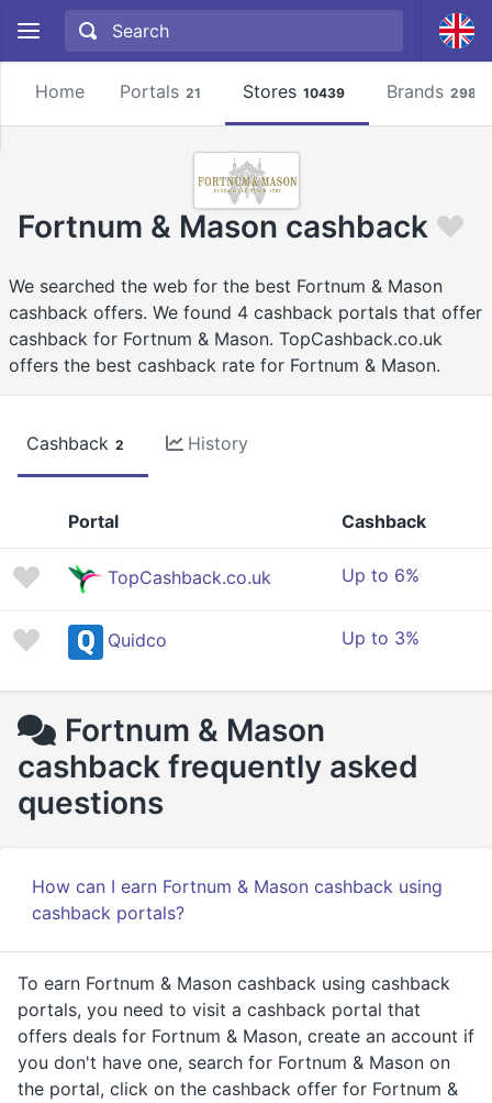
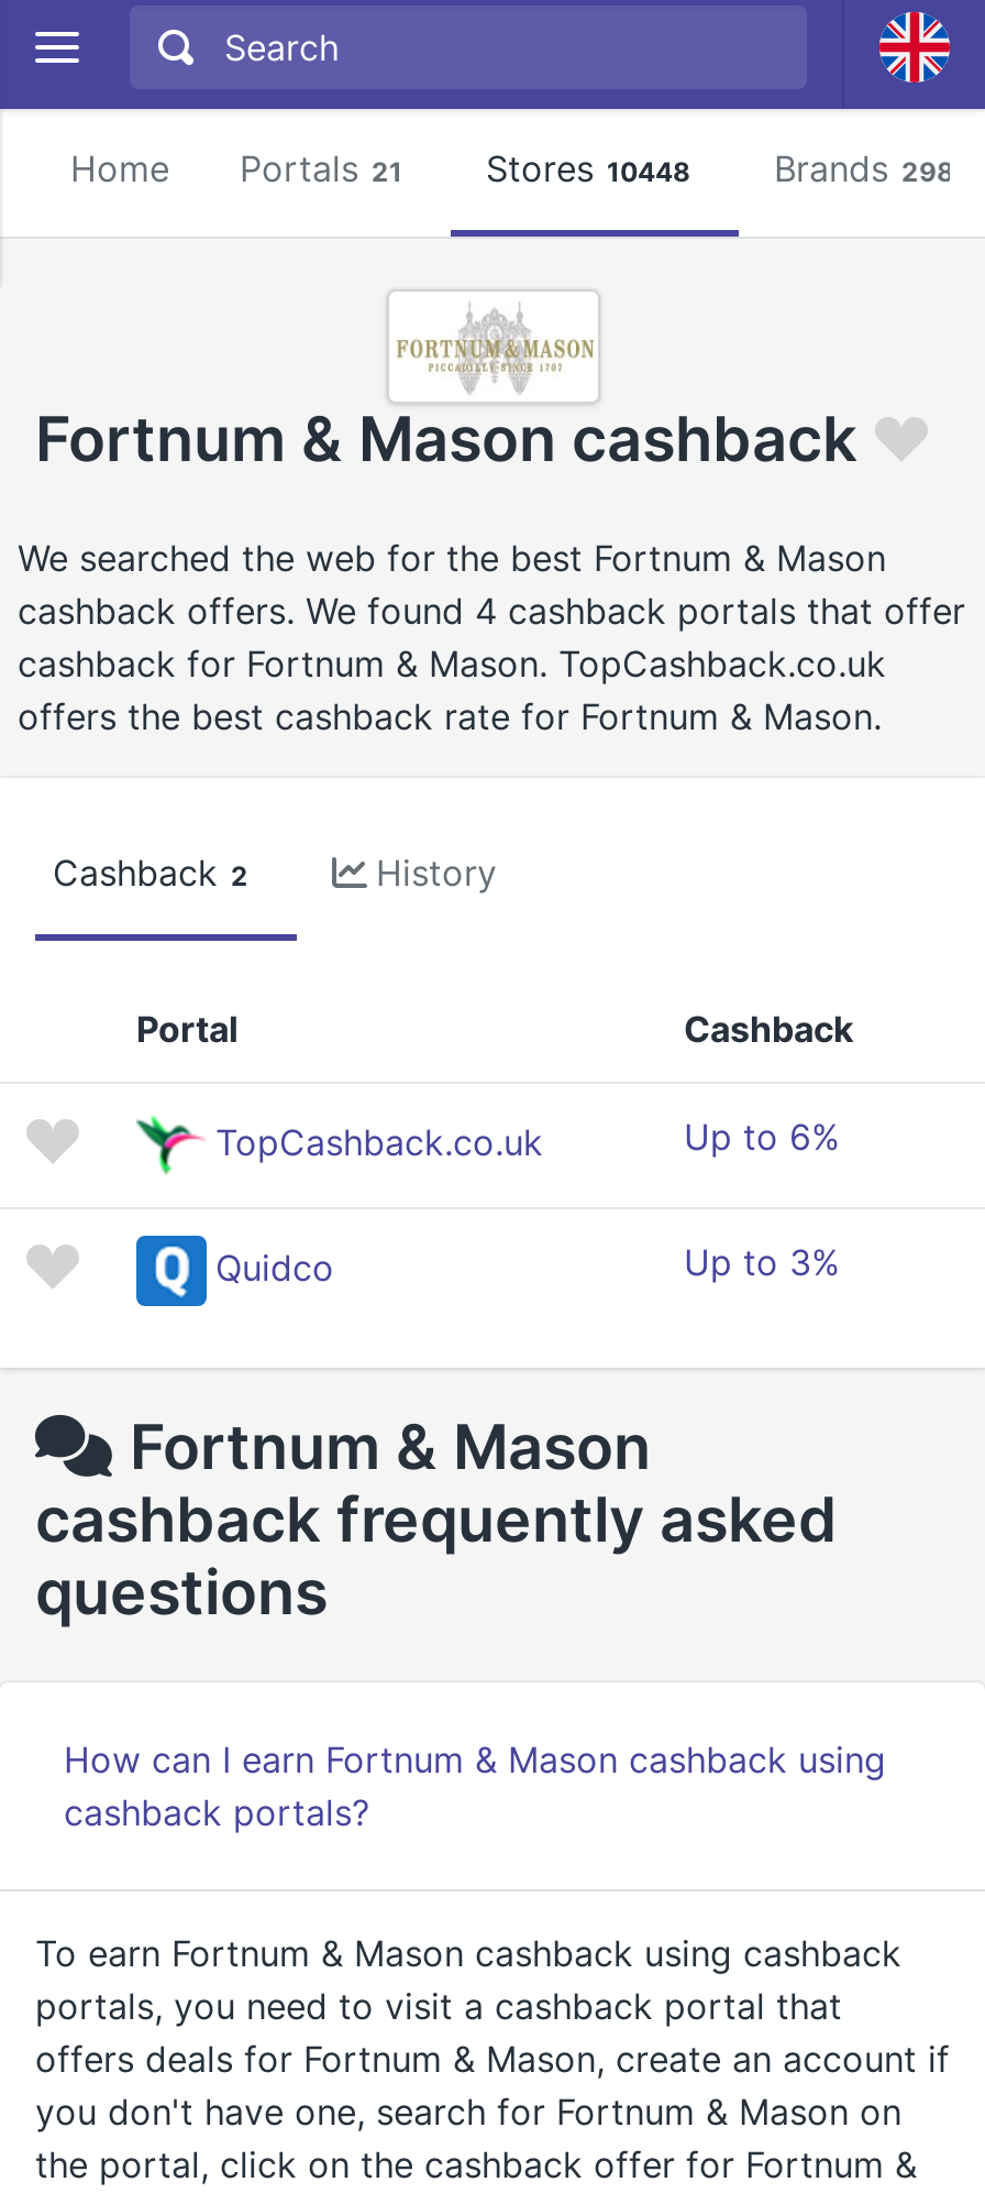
[243,80,345,102] Stores 10439 -> [486,146,690,190] Stores 10448

